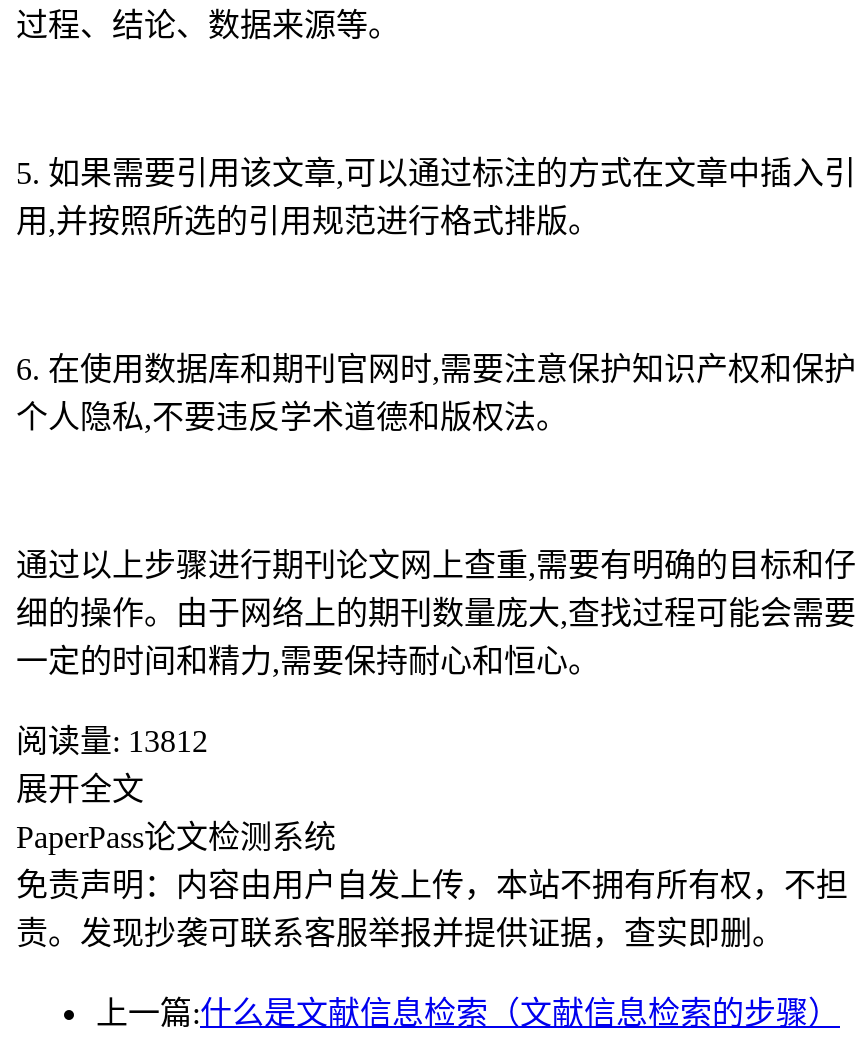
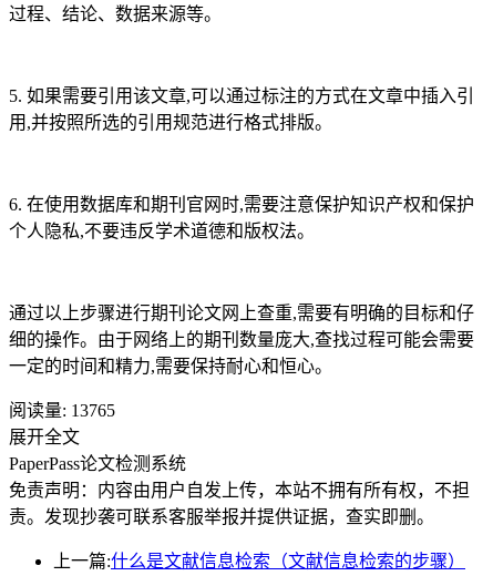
[16,725,208,759] 阅读量: 13812 -> [9,401,115,420] 阅读量: 13765

